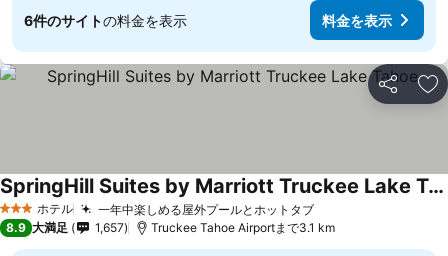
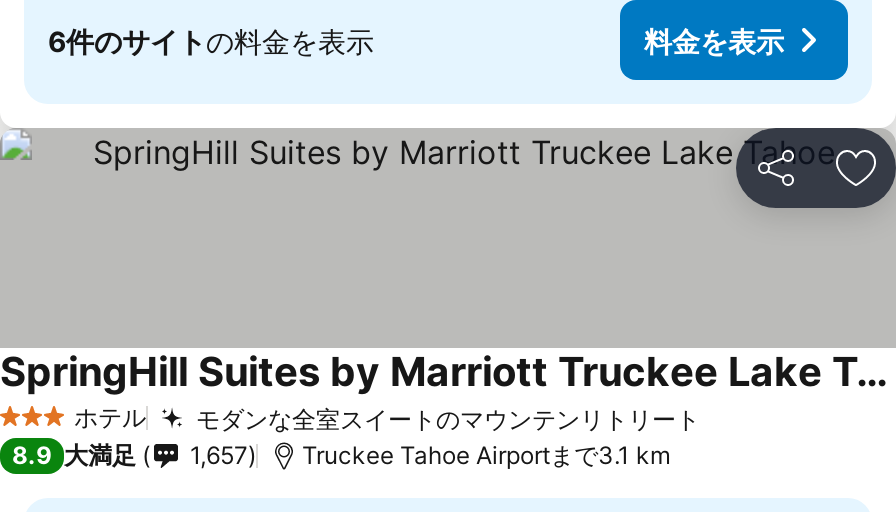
[98,201,314,216] 一年中楽しめる屋外プールとホットタブ -> [196,403,700,433] モダンな全室スイートのマウンテンリトリート

